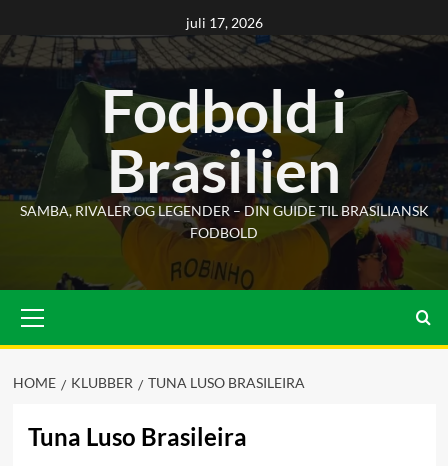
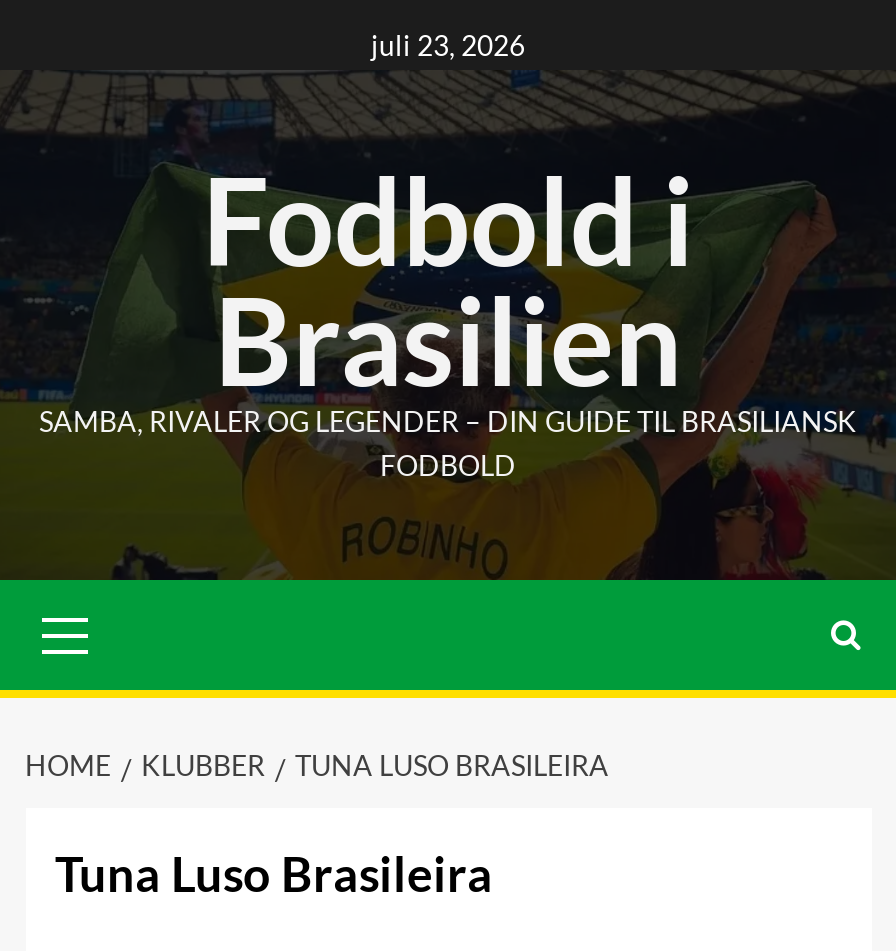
[185,14,262,31] juli 17, 2026 -> [371,28,525,62] juli 23, 2026

